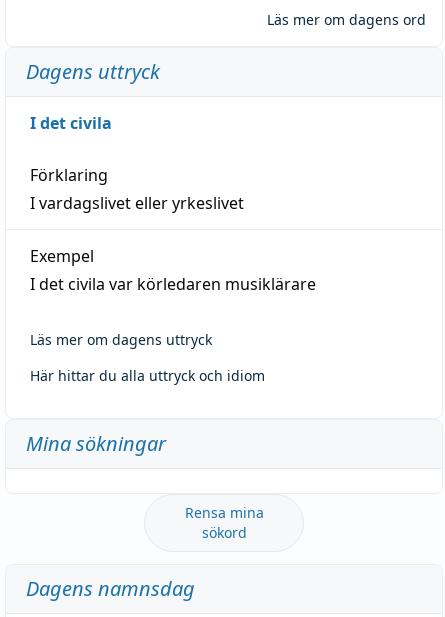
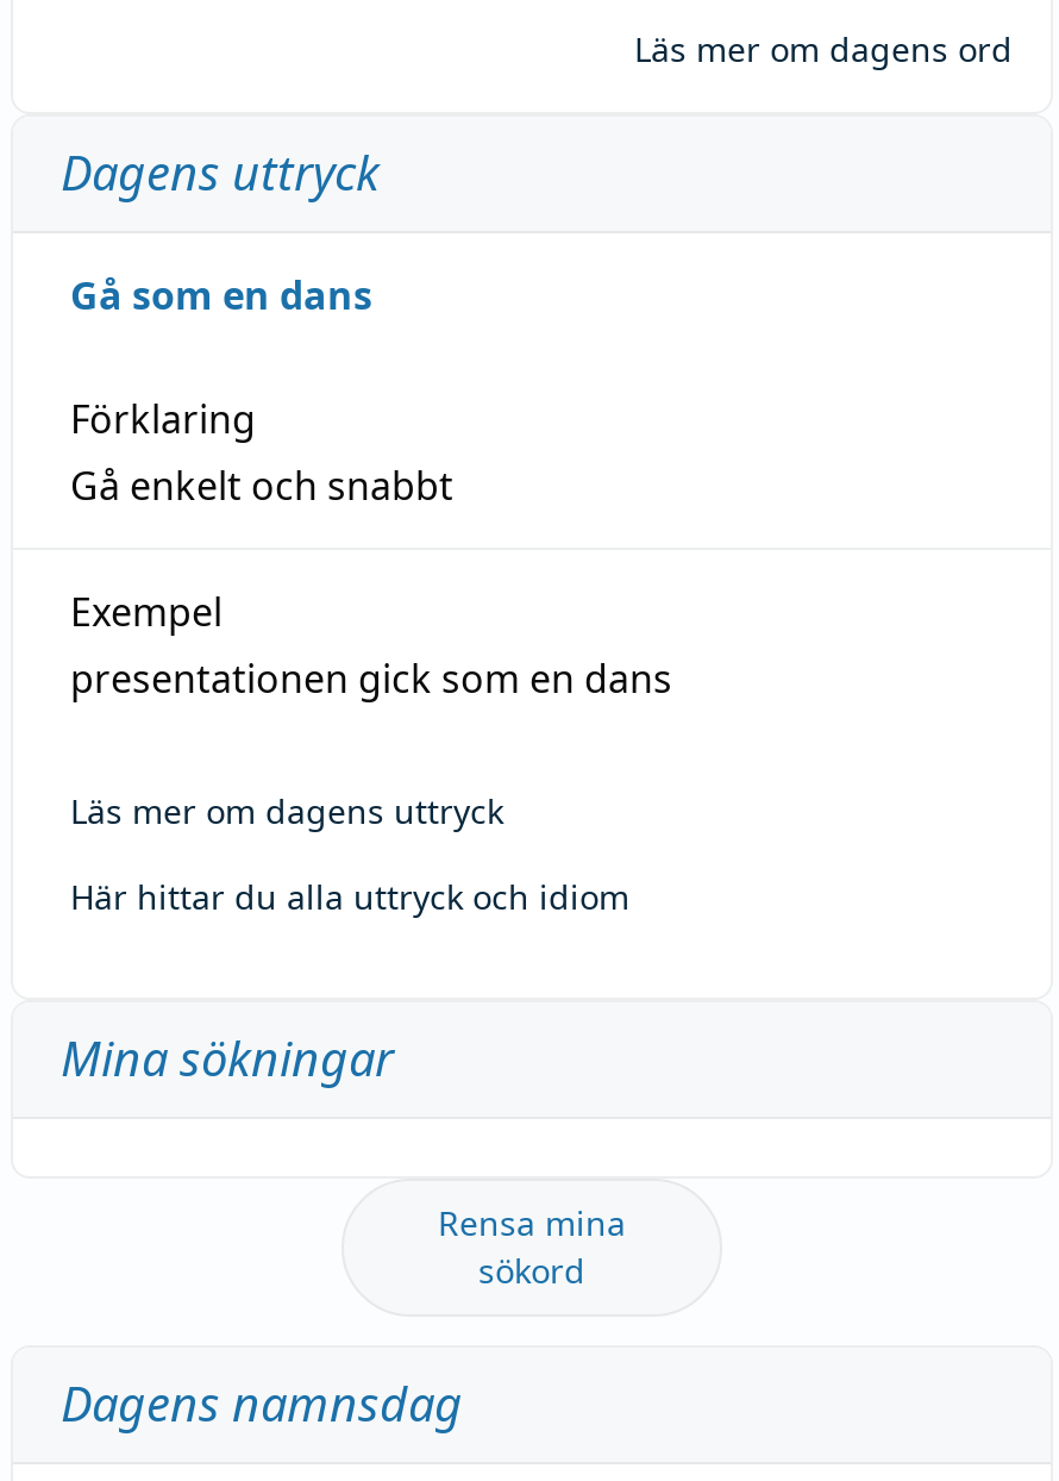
[30,112,112,134] I det civila -> [70,268,372,321] Gå som en dans
[30,192,244,214] I vardagslivet eller yrkeslivet -> [70,459,453,511] Gå enkelt och snabbt
[30,273,316,295] I det civila var körledaren musiklärare -> [70,652,672,704] presentationen gick som en dans

